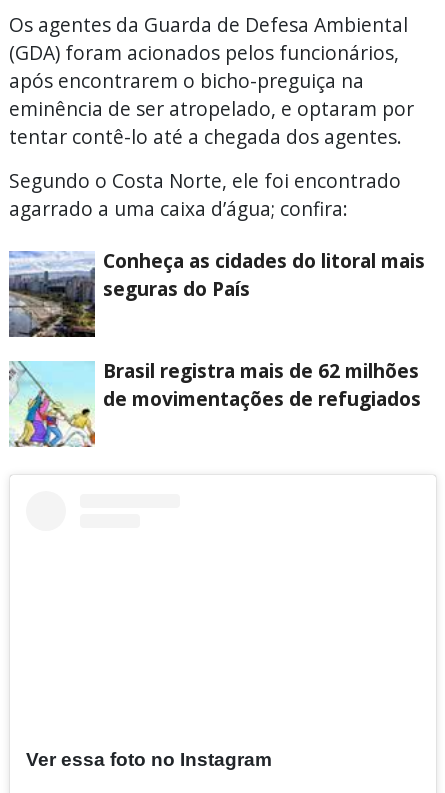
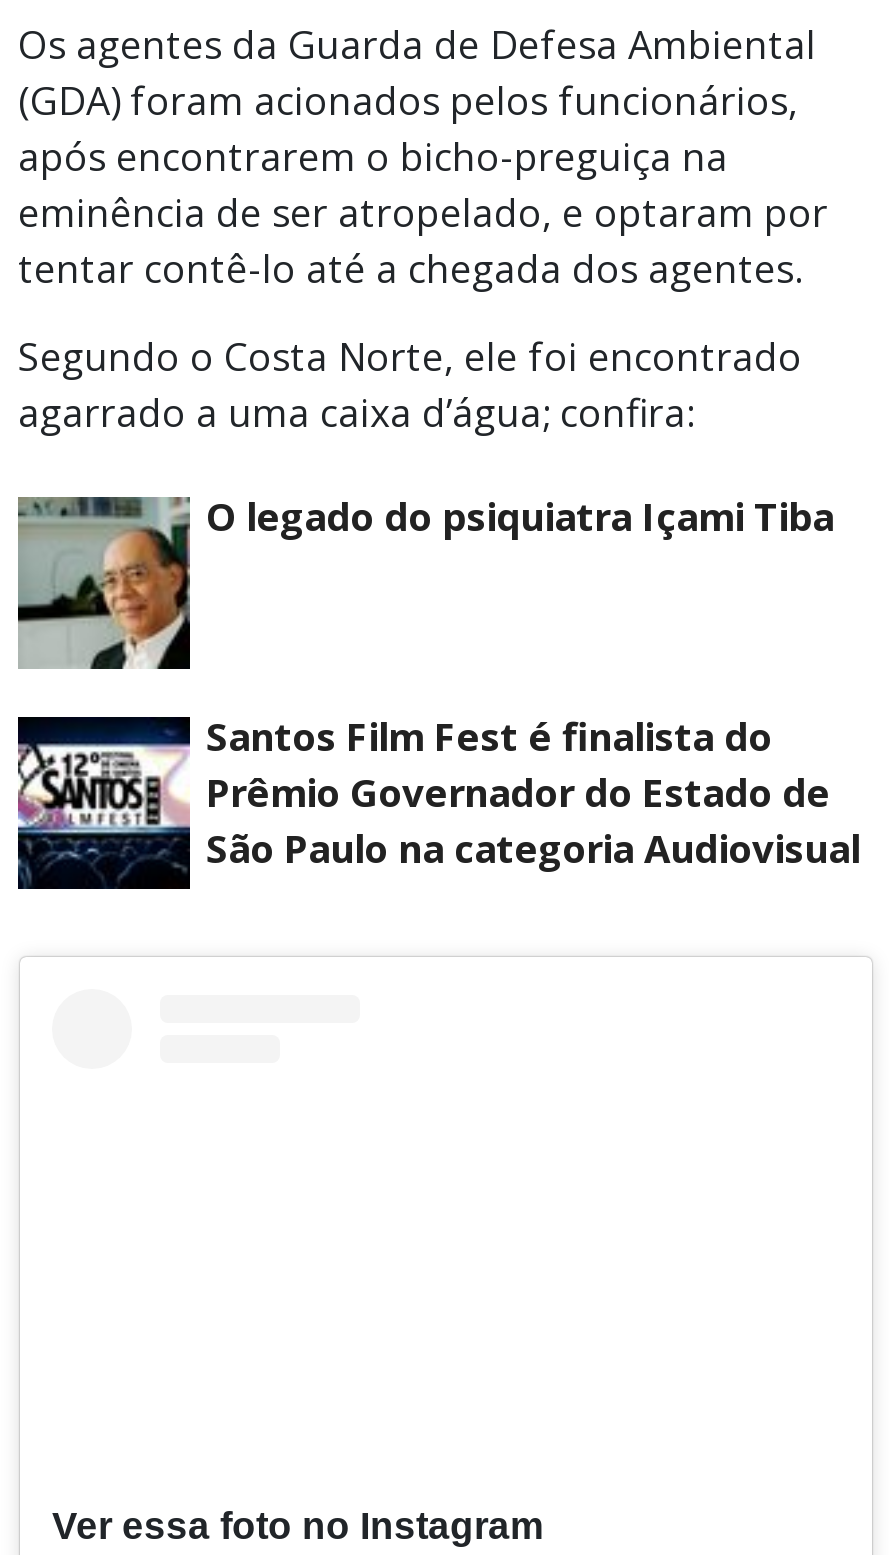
[9,247,425,338] [image] | Conheça as cidades do litoral mais | seguras do País -> [16,489,834,669] [image] | O legado do psiquiatra Içami Tiba
[9,357,421,448] [image] | Brasil registra mais de 62 milhões | de movimentações de refugiados -> [16,709,860,891] [image] | Santos Film Fest é finalista do | Prêmio Governador do Estado de | São Paulo na categoria Audiovisual

